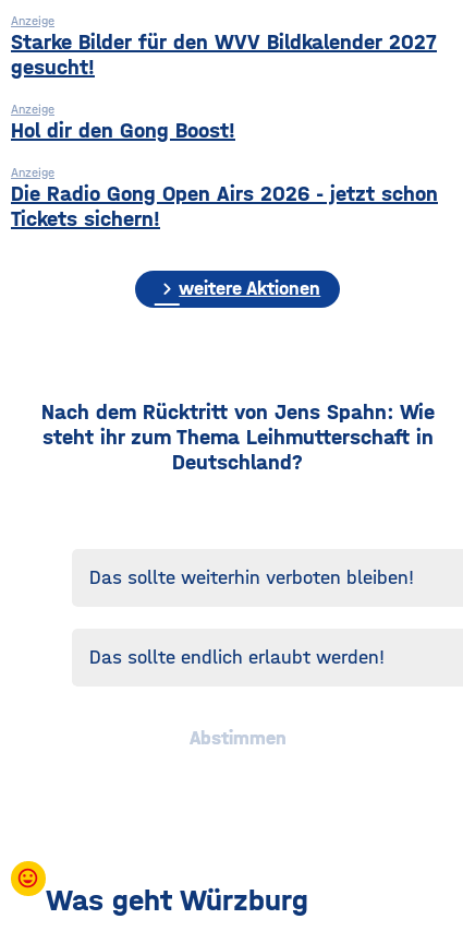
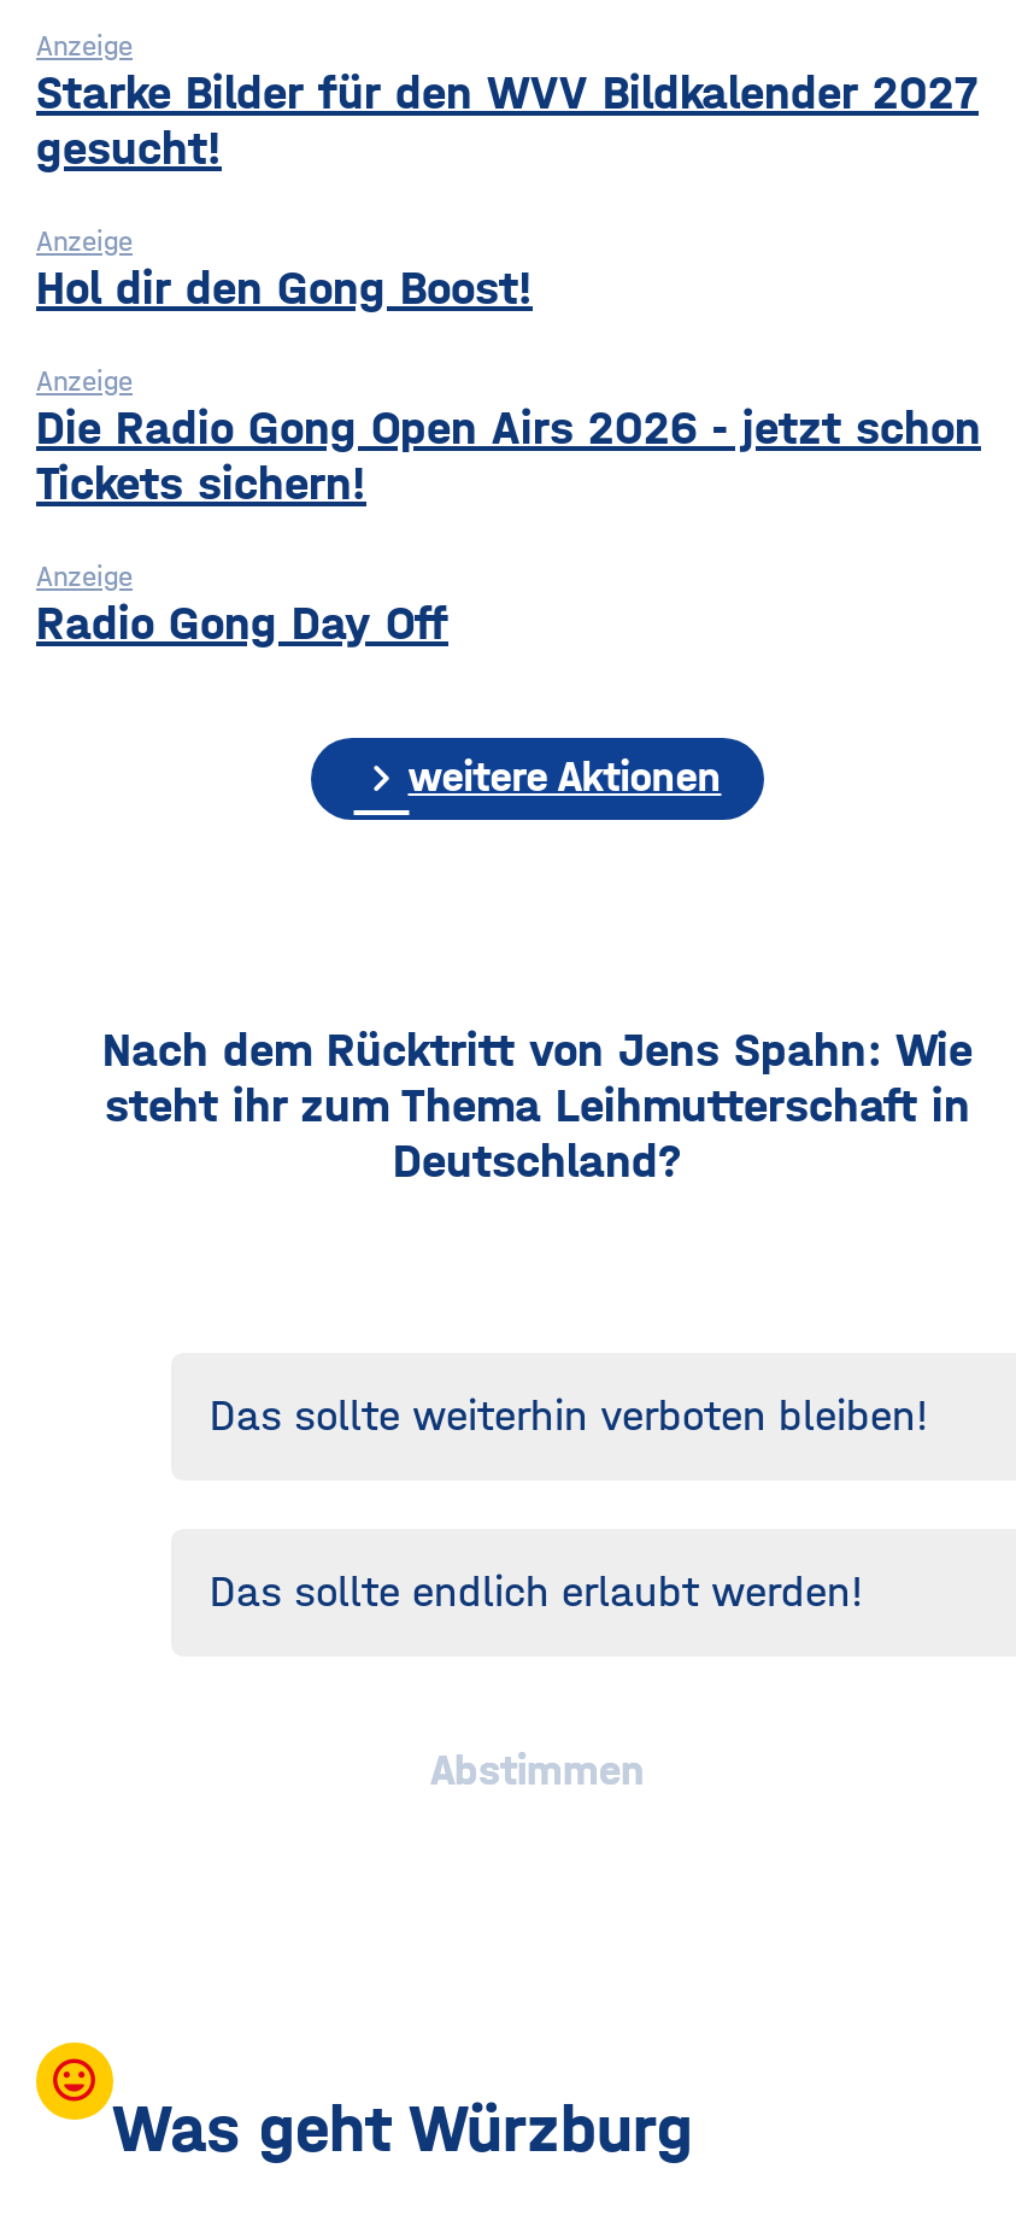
none -> [36,558,448,650] Anzeige | Radio Gong Day Off

